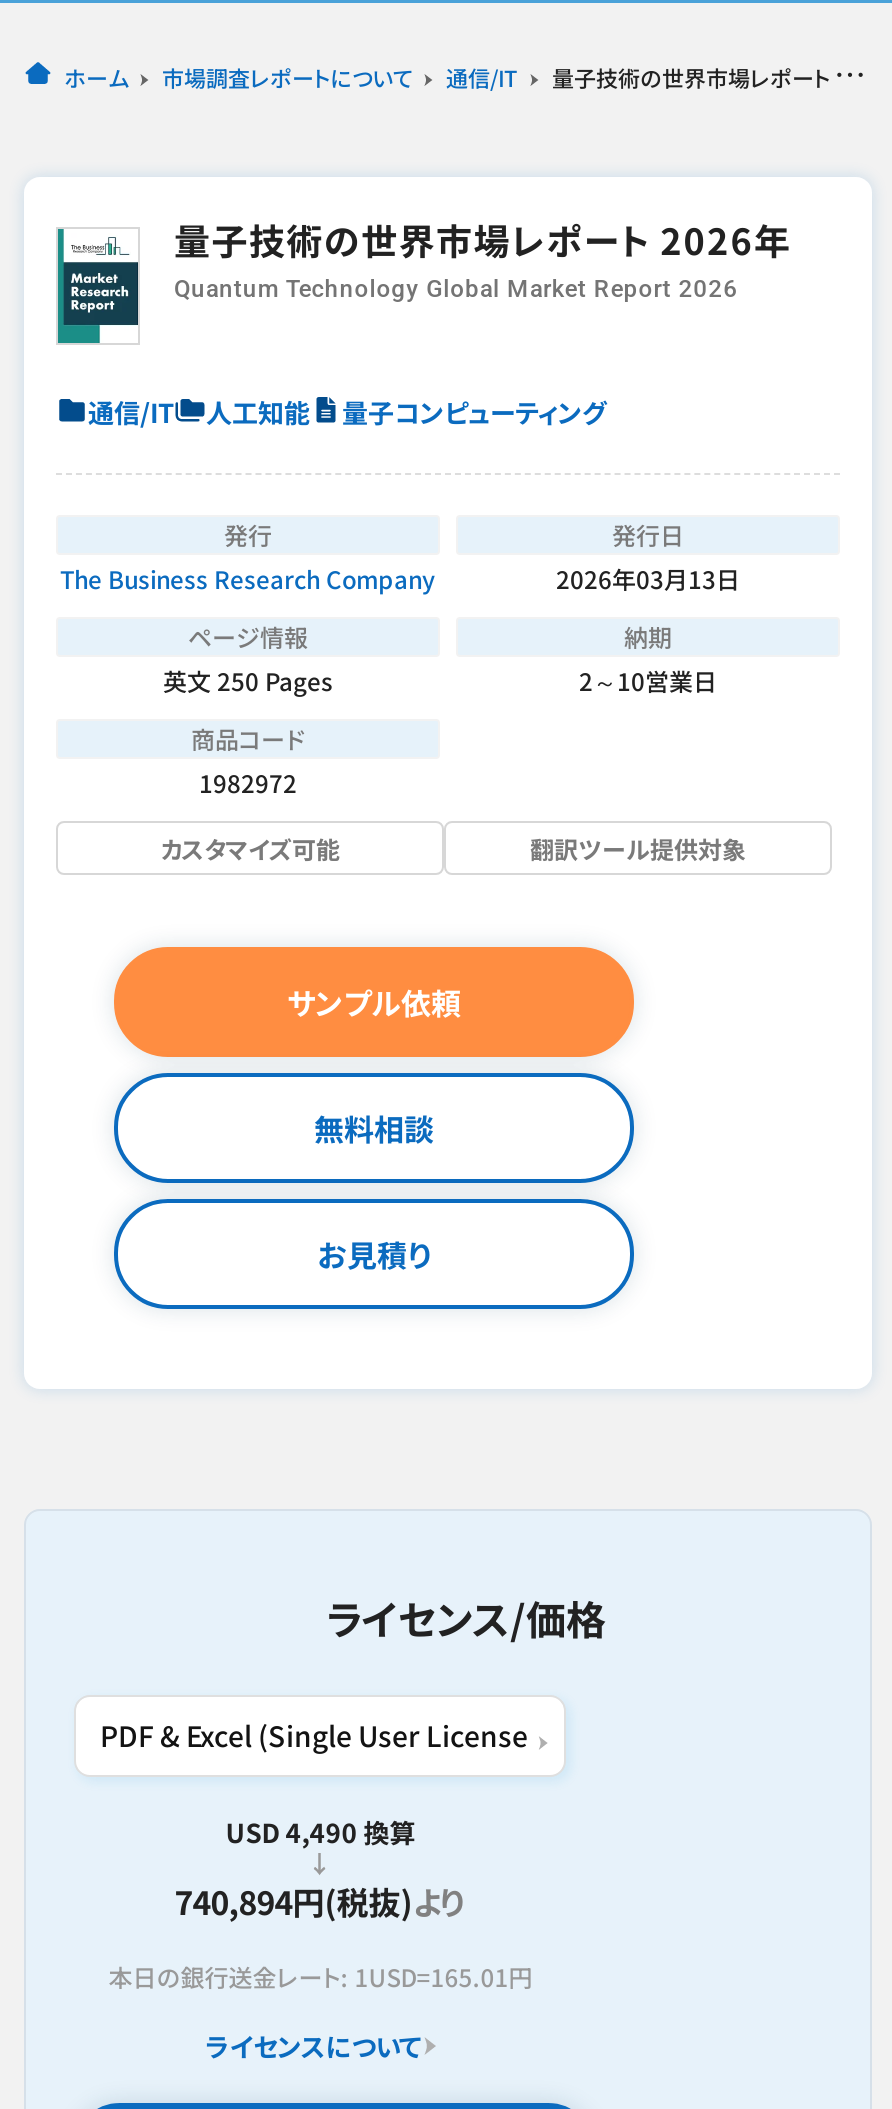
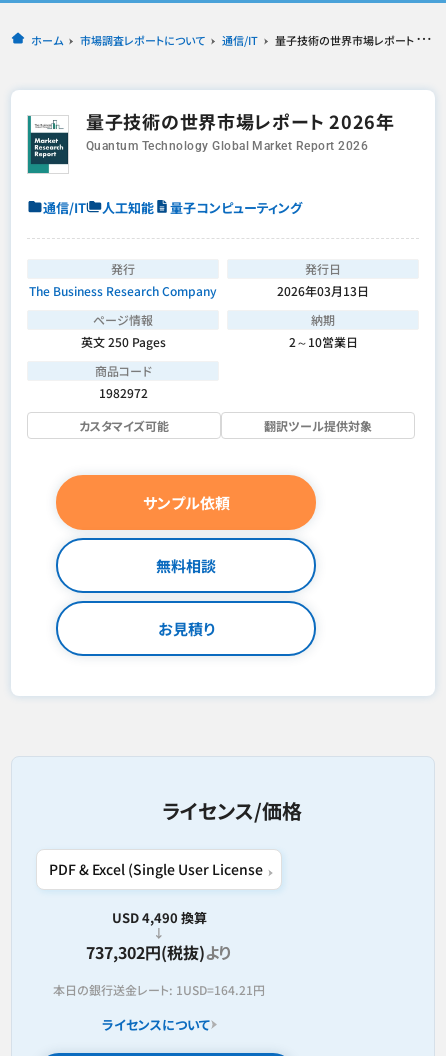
[174,1876,466,1924] 740,894円(税抜)より -> [86,940,232,964] 737,302円(税抜)より
[108,1958,532,1992] 本日の銀行送金レート: 1USD=165.01円 -> [53,981,265,998] 本日の銀行送金レート: 1USD=164.21円

